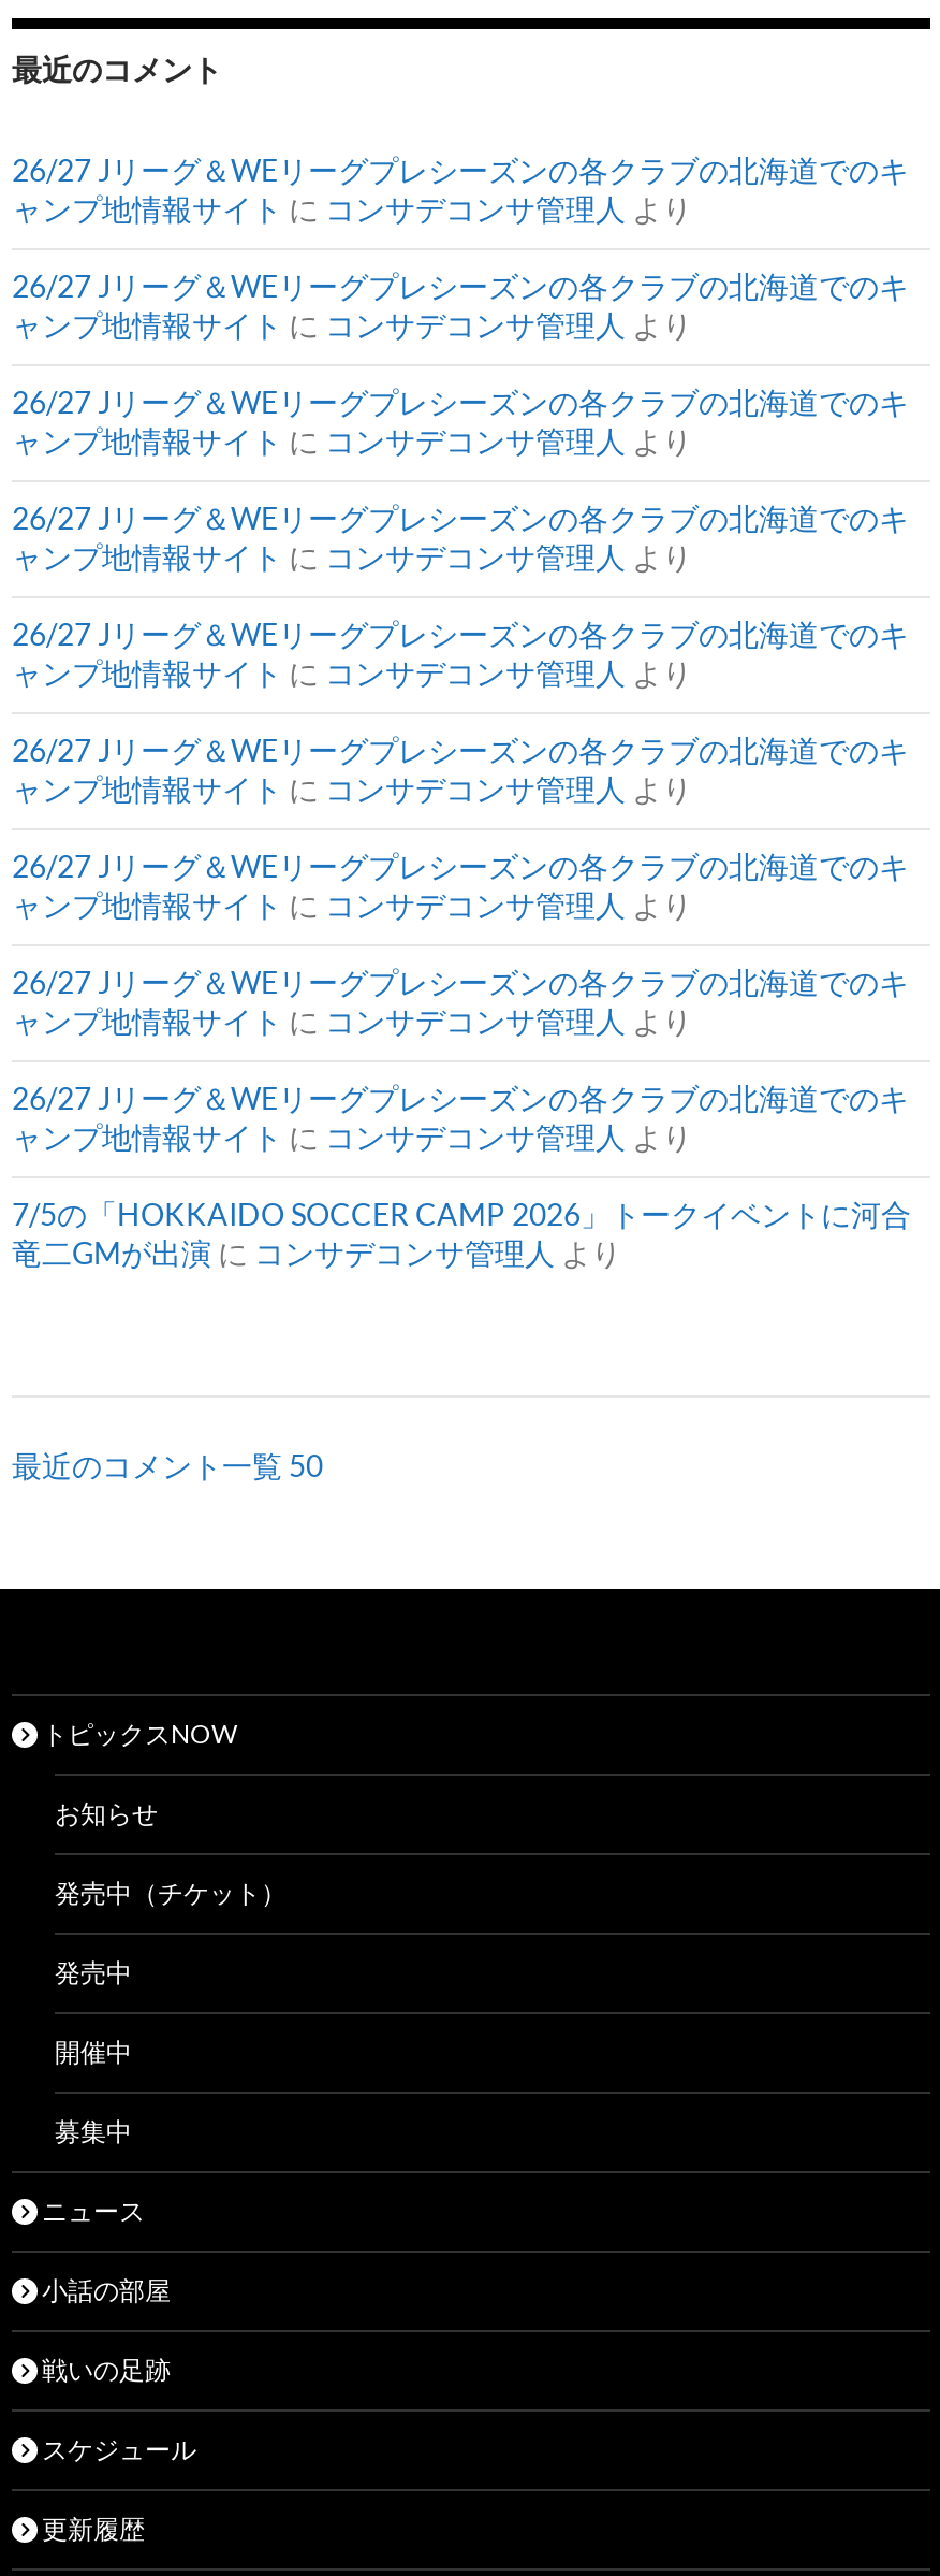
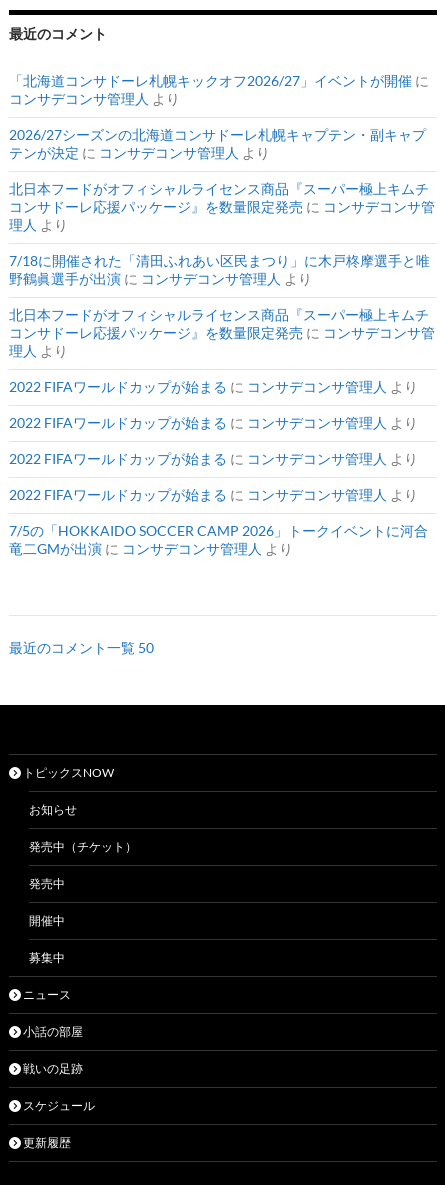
[12,152,909,227] 26/27 Jリーグ＆WEリーグプレシーズンの各クラブの北海道でのキ | ャンプ地情報サイトにコンサデコンサ管理人より -> [9,72,429,107] 「北海道コンサドーレ札幌キックオフ2026/27」イベントが開催に | コンサデコンサ管理人より
[12,268,909,343] 26/27 Jリーグ＆WEリーグプレシーズンの各クラブの北海道でのキ | ャンプ地情報サイトにコンサデコンサ管理人より -> [9,126,426,161] 2026/27シーズンの北海道コンサドーレ札幌キャプテン・副キャプ | テンが決定にコンサデコンサ管理人より
[12,384,909,459] 26/27 Jリーグ＆WEリーグプレシーズンの各クラブの北海道でのキ | ャンプ地情報サイトにコンサデコンサ管理人より -> [9,180,435,233] 北日本フードがオフィシャルライセンス商品『スーパー極上キムチ | コンサドーレ応援パッケージ』を数量限定発売にコンサデコンサ管 | 理人より
[12,500,909,575] 26/27 Jリーグ＆WEリーグプレシーズンの各クラブの北海道でのキ | ャンプ地情報サイトにコンサデコンサ管理人より -> [9,252,430,287] 7/18に開催された「清田ふれあい区民まつり」に木戸柊摩選手と唯 | 野鶴眞選手が出演にコンサデコンサ管理人より
[12,616,909,691] 26/27 Jリーグ＆WEリーグプレシーズンの各クラブの北海道でのキ | ャンプ地情報サイトにコンサデコンサ管理人より -> [9,306,435,359] 北日本フードがオフィシャルライセンス商品『スーパー極上キムチ | コンサドーレ応援パッケージ』を数量限定発売にコンサデコンサ管 | 理人より
[12,732,909,807] 26/27 Jリーグ＆WEリーグプレシーズンの各クラブの北海道でのキ | ャンプ地情報サイトにコンサデコンサ管理人より -> [9,378,418,395] 2022 FIFAワールドカップが始まるにコンサデコンサ管理人より
[12,848,909,923] 26/27 Jリーグ＆WEリーグプレシーズンの各クラブの北海道でのキ | ャンプ地情報サイトにコンサデコンサ管理人より -> [9,414,418,431] 2022 FIFAワールドカップが始まるにコンサデコンサ管理人より
[12,964,909,1039] 26/27 Jリーグ＆WEリーグプレシーズンの各クラブの北海道でのキ | ャンプ地情報サイトにコンサデコンサ管理人より -> [9,450,418,467] 2022 FIFAワールドカップが始まるにコンサデコンサ管理人より
[12,1080,909,1155] 26/27 Jリーグ＆WEリーグプレシーズンの各クラブの北海道でのキ | ャンプ地情報サイトにコンサデコンサ管理人より -> [9,486,418,503] 2022 FIFAワールドカップが始まるにコンサデコンサ管理人より

